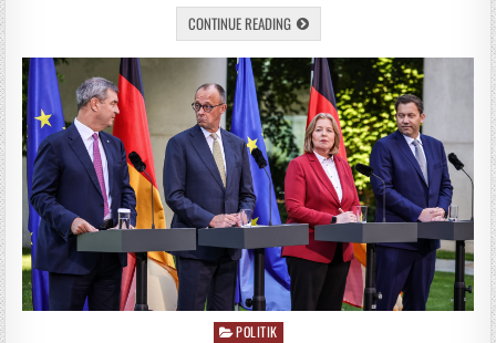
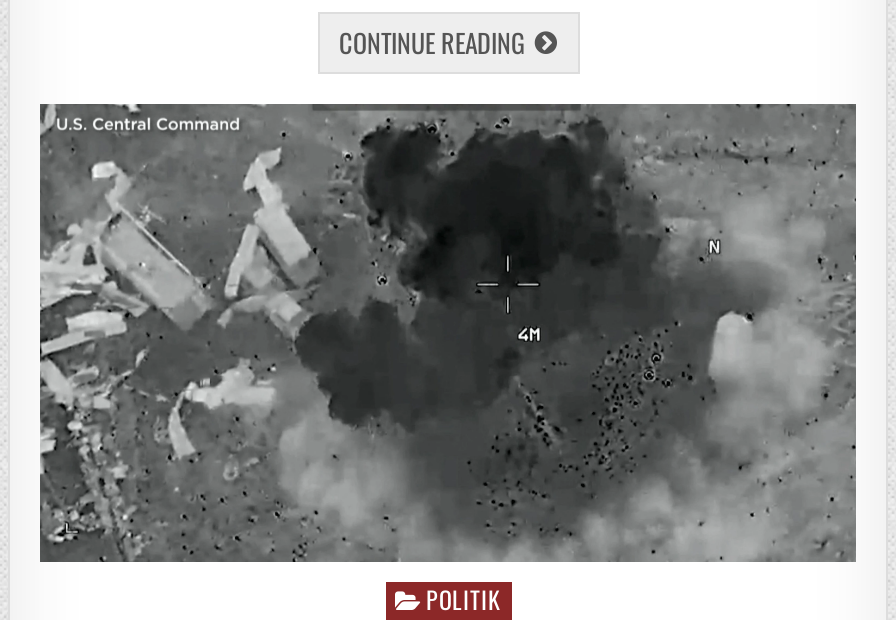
[21,56,475,311] [image] -> [38,102,856,564] [image]

